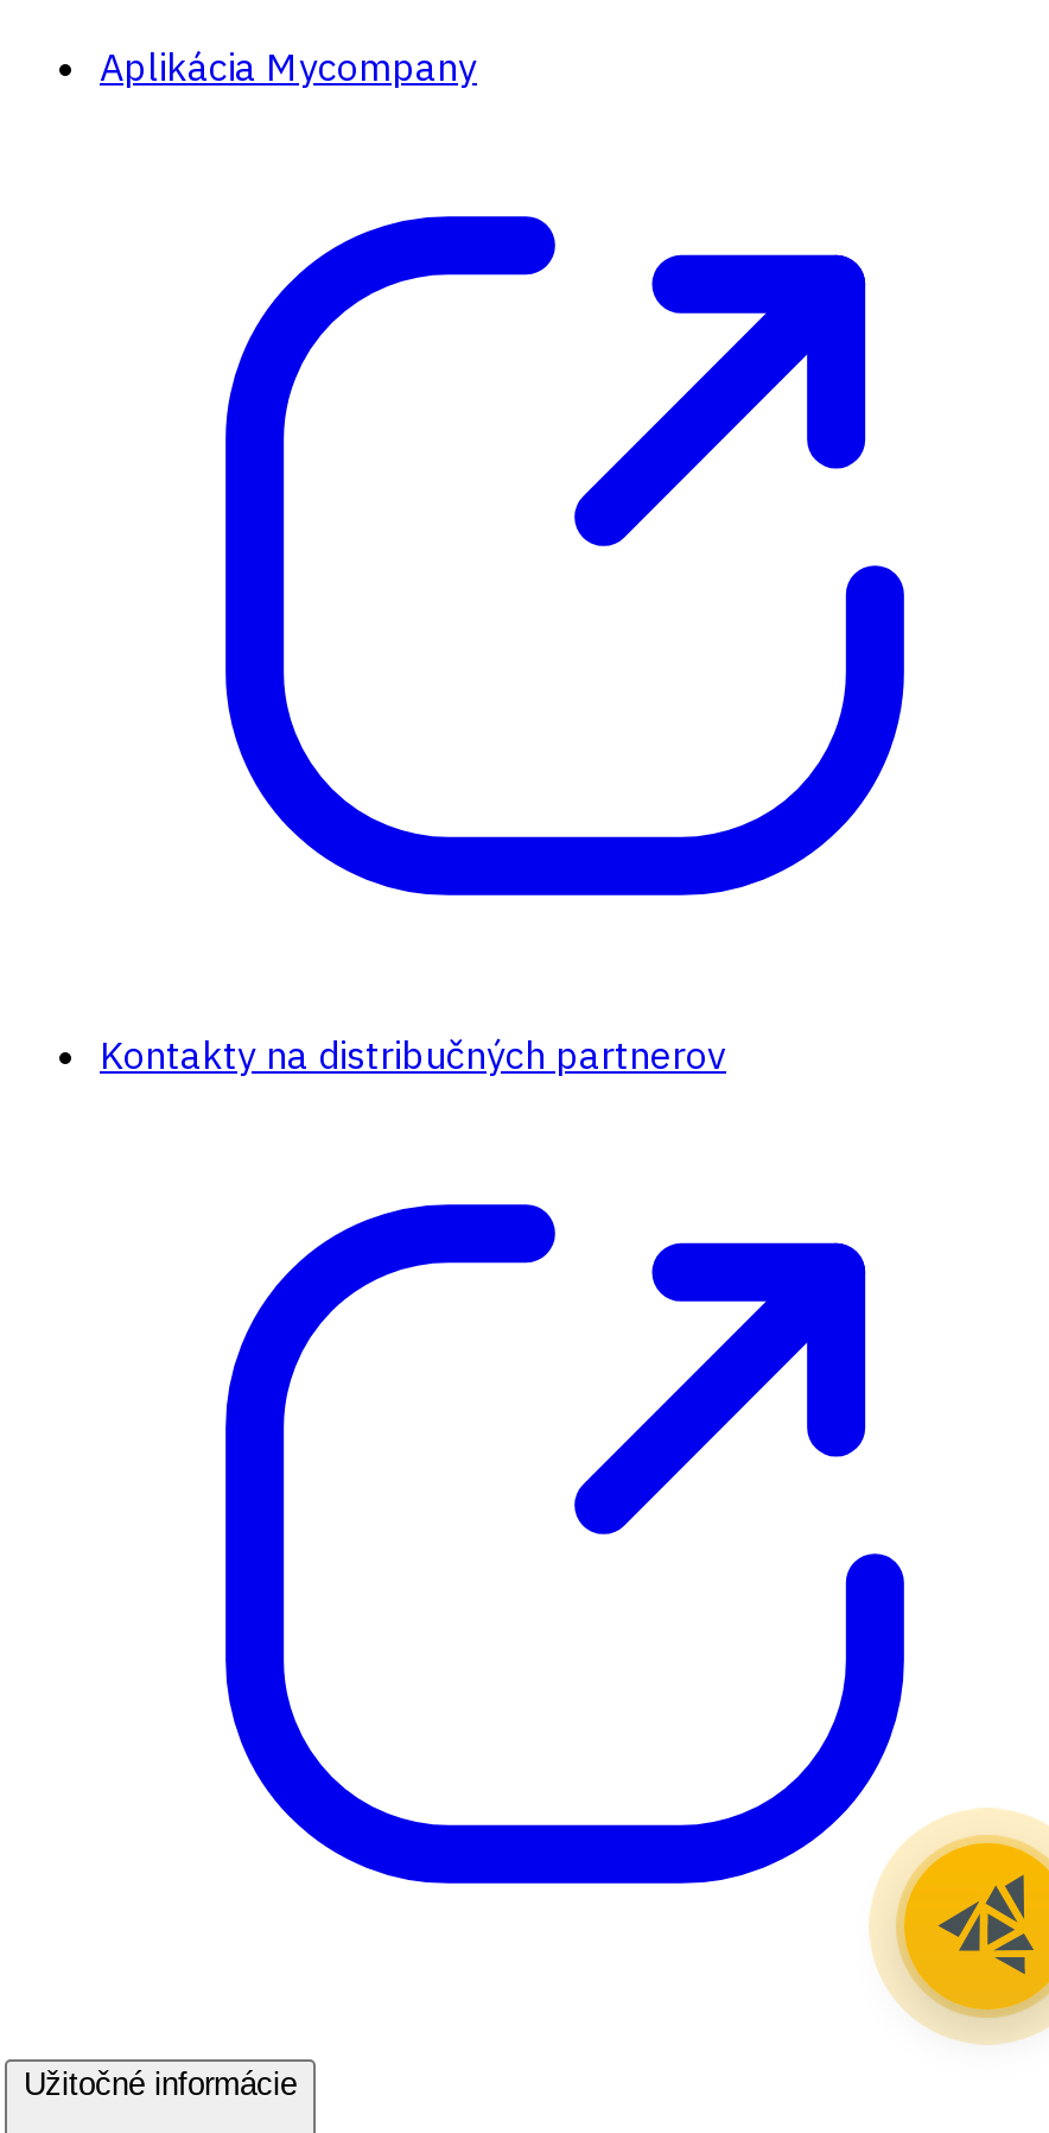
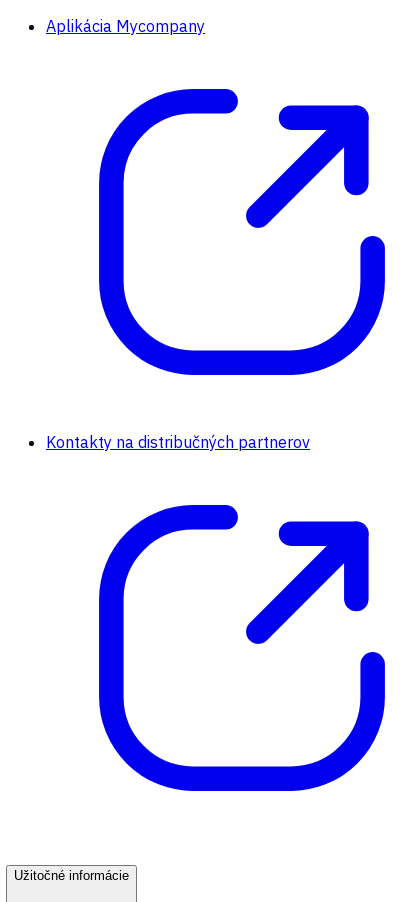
[869,1808,1042,2045] [image] -> none

